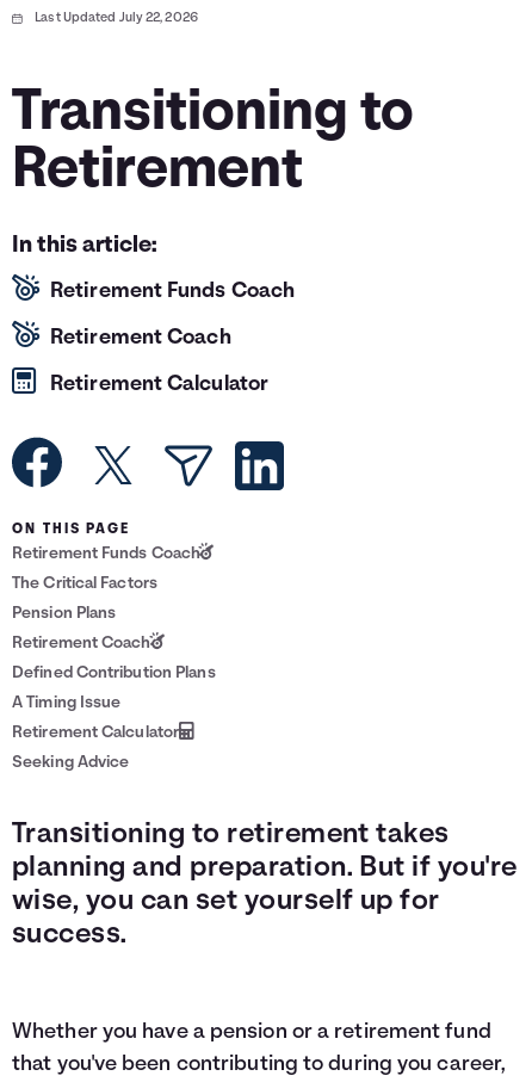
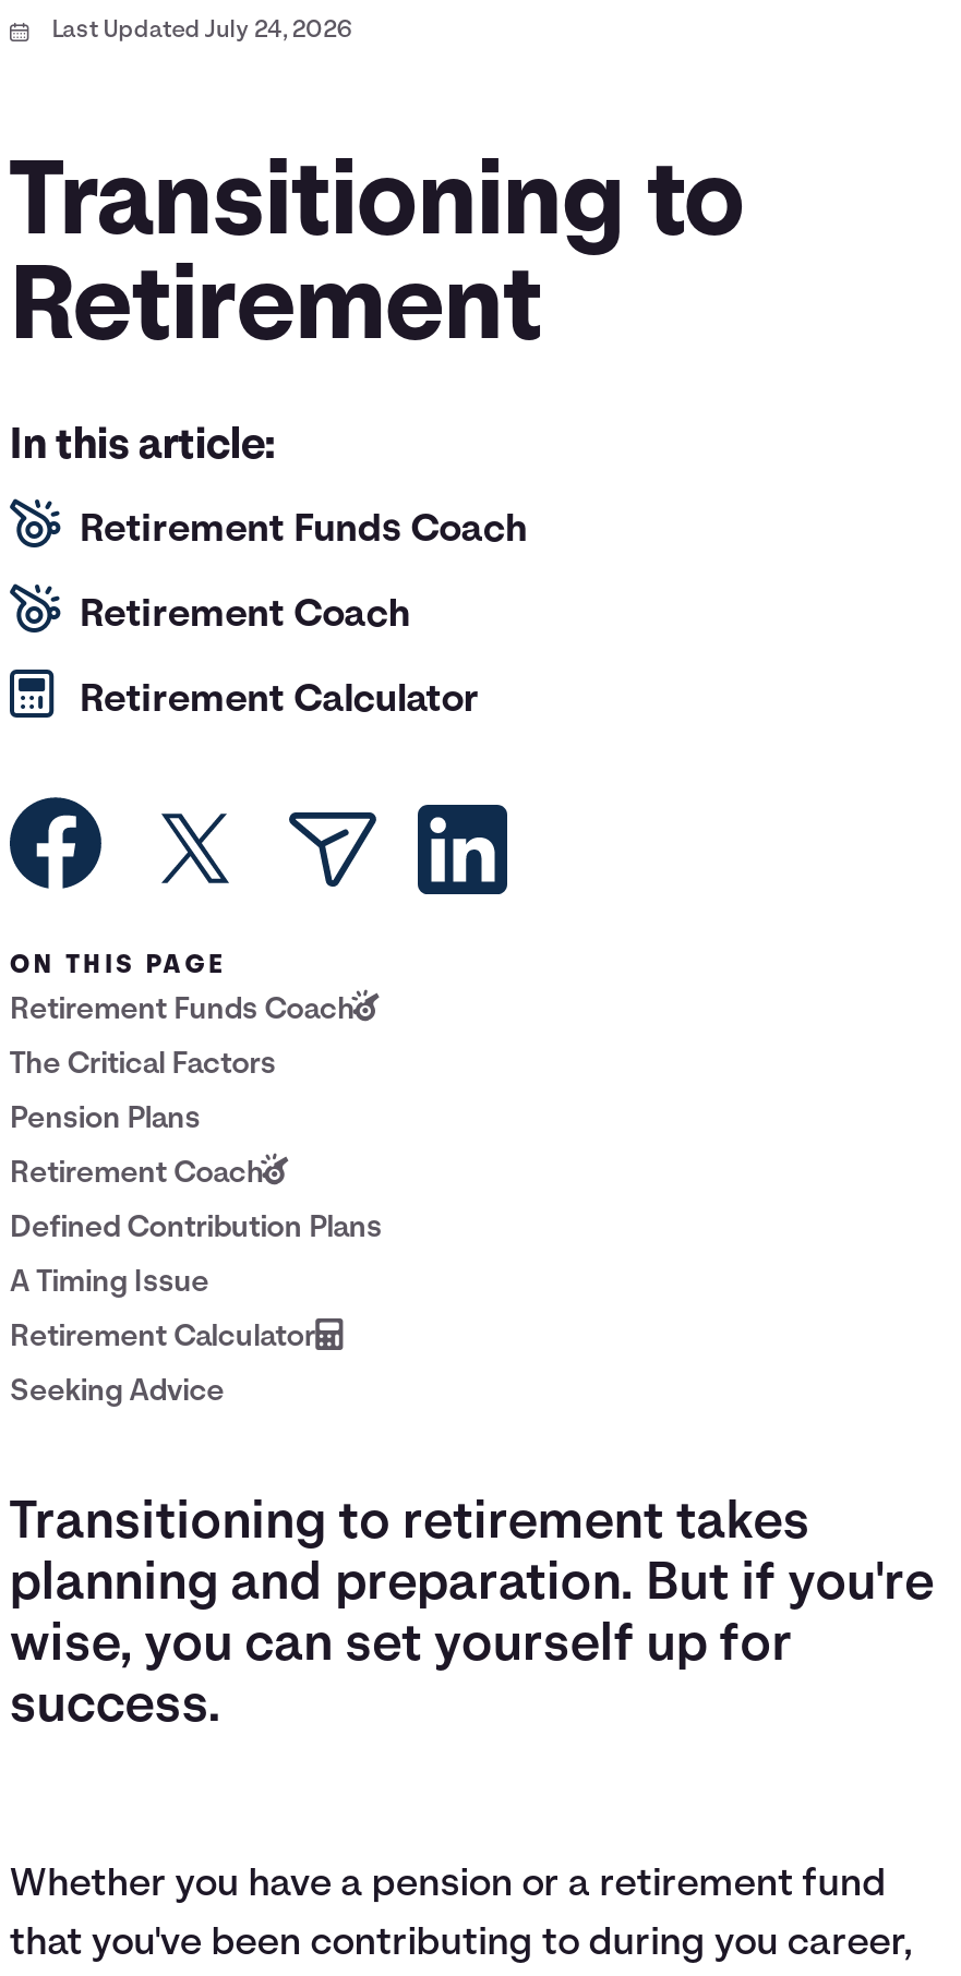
[32,12,198,25] Last Updated July 22, 2026 -> [47,20,352,44] Last Updated July 24, 2026

